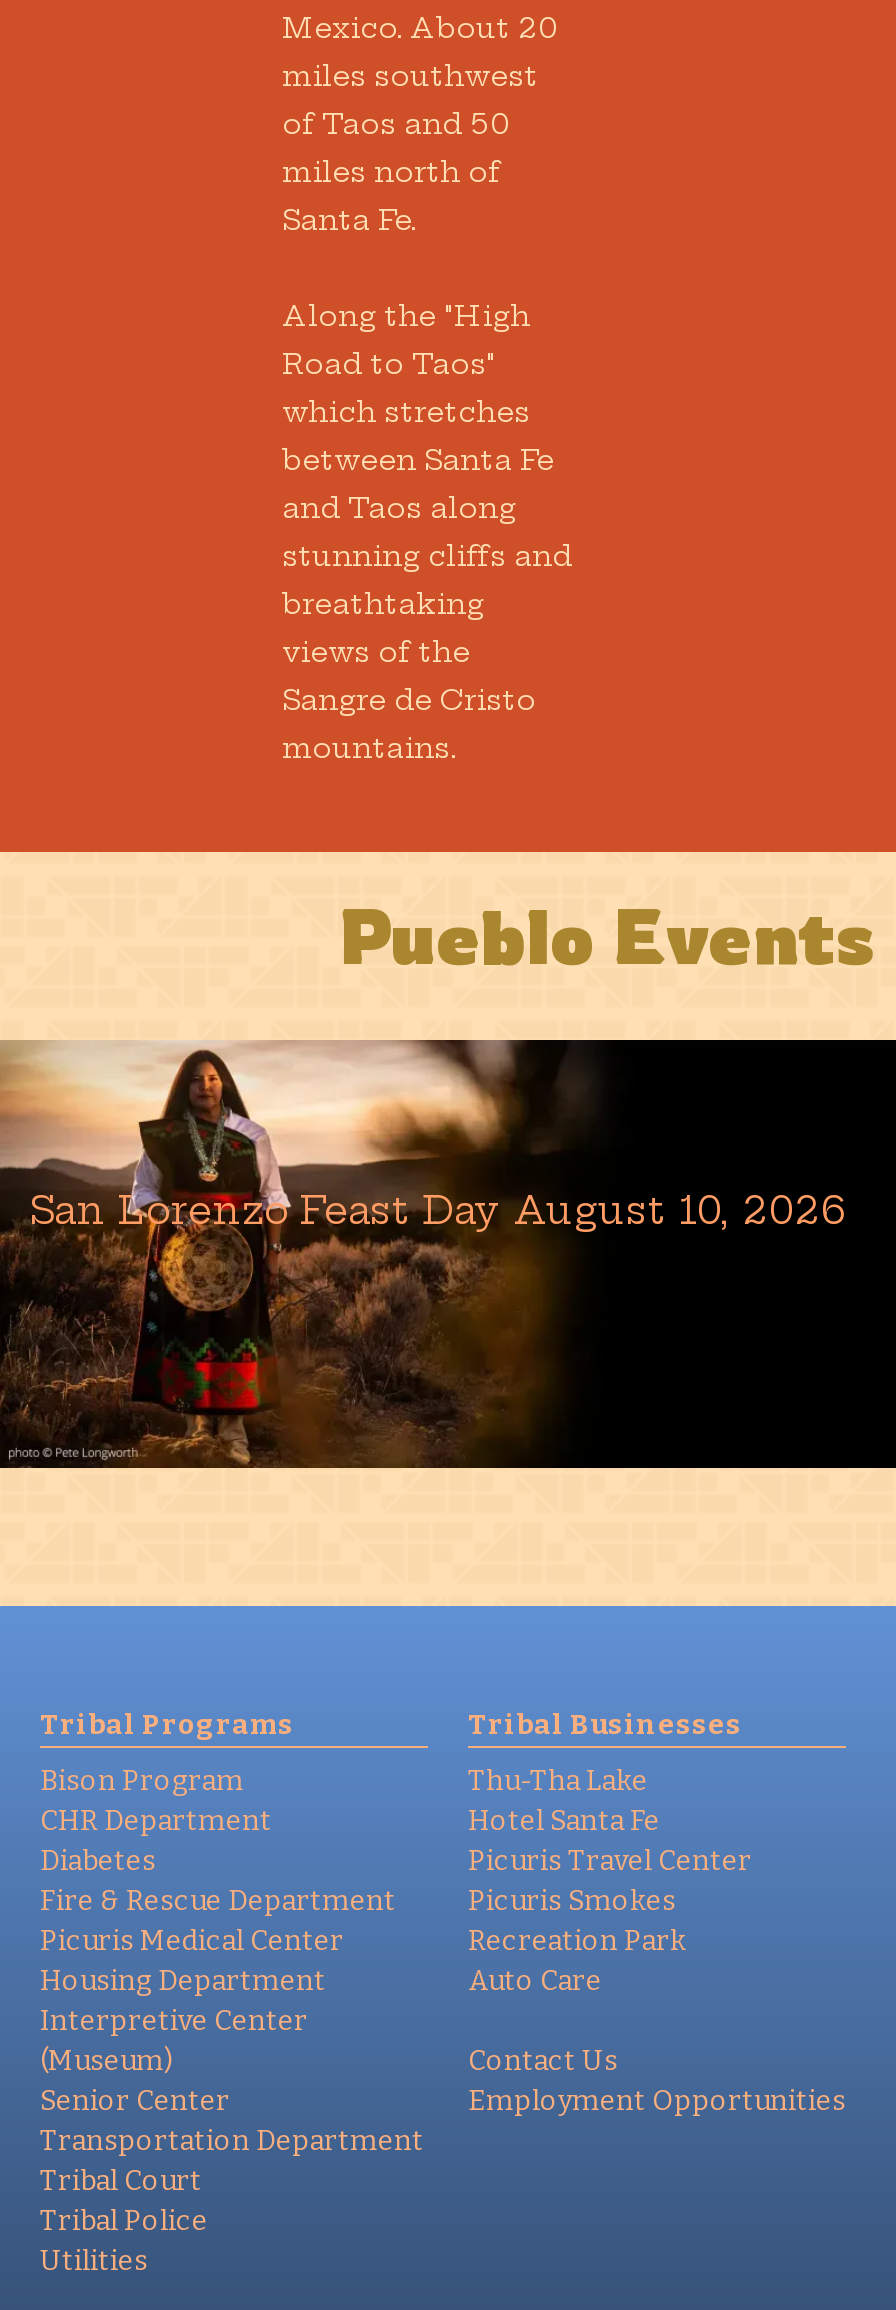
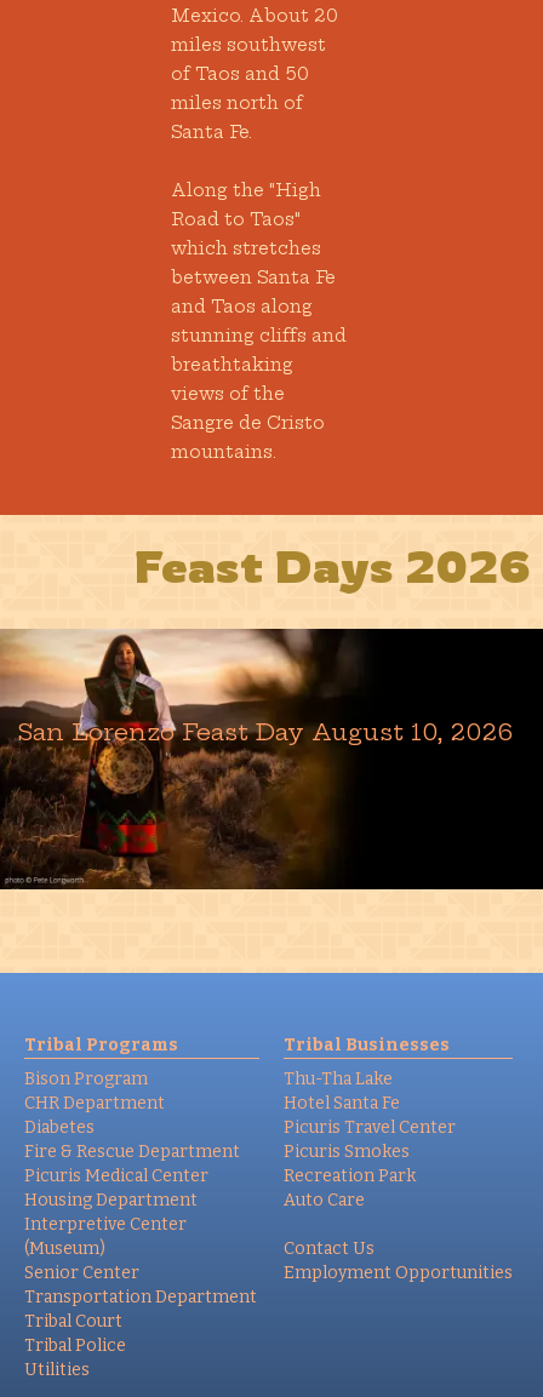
[338,887,876,981] Pueblo Events -> [133,537,531,594] Feast Days 2026

